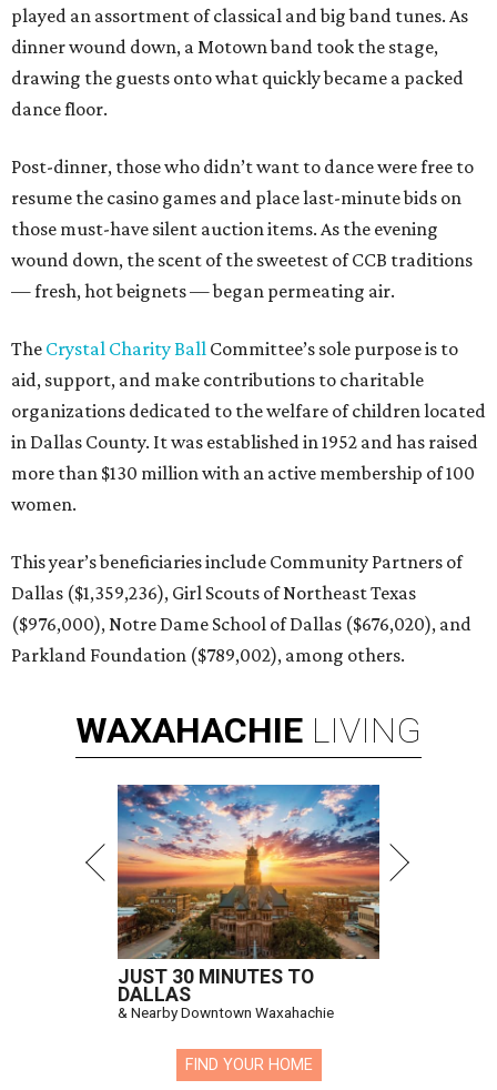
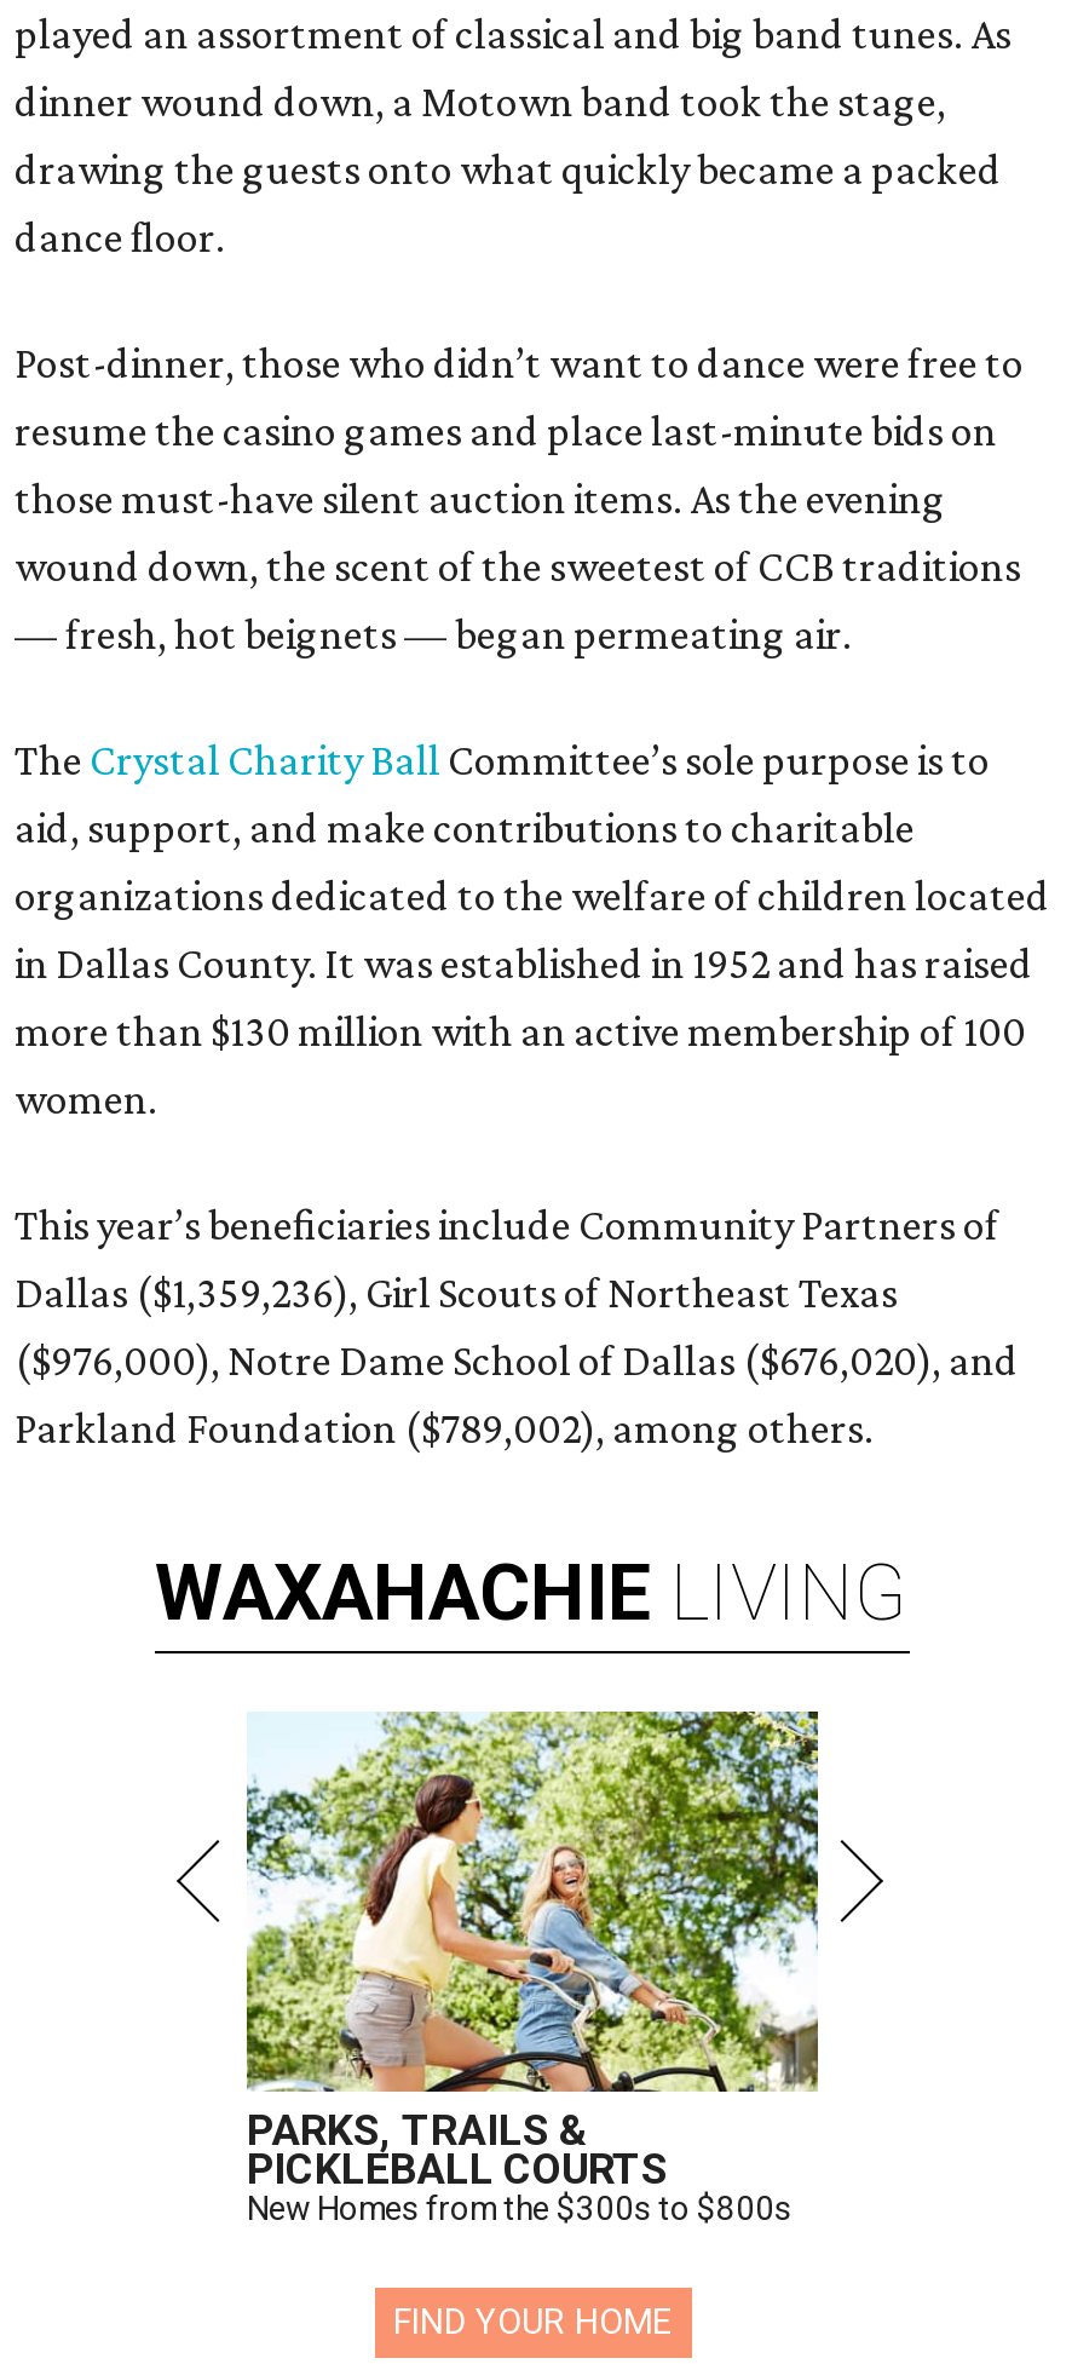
[116,784,381,1021] [image] | JUST 30 MINUTES TO | DALLAS | & Nearby Downtown Waxahachie -> [244,1709,820,2228] [image] | PARKS, TRAILS & | PICKLEBALL COURTS | New Homes from the $300s to $800s

